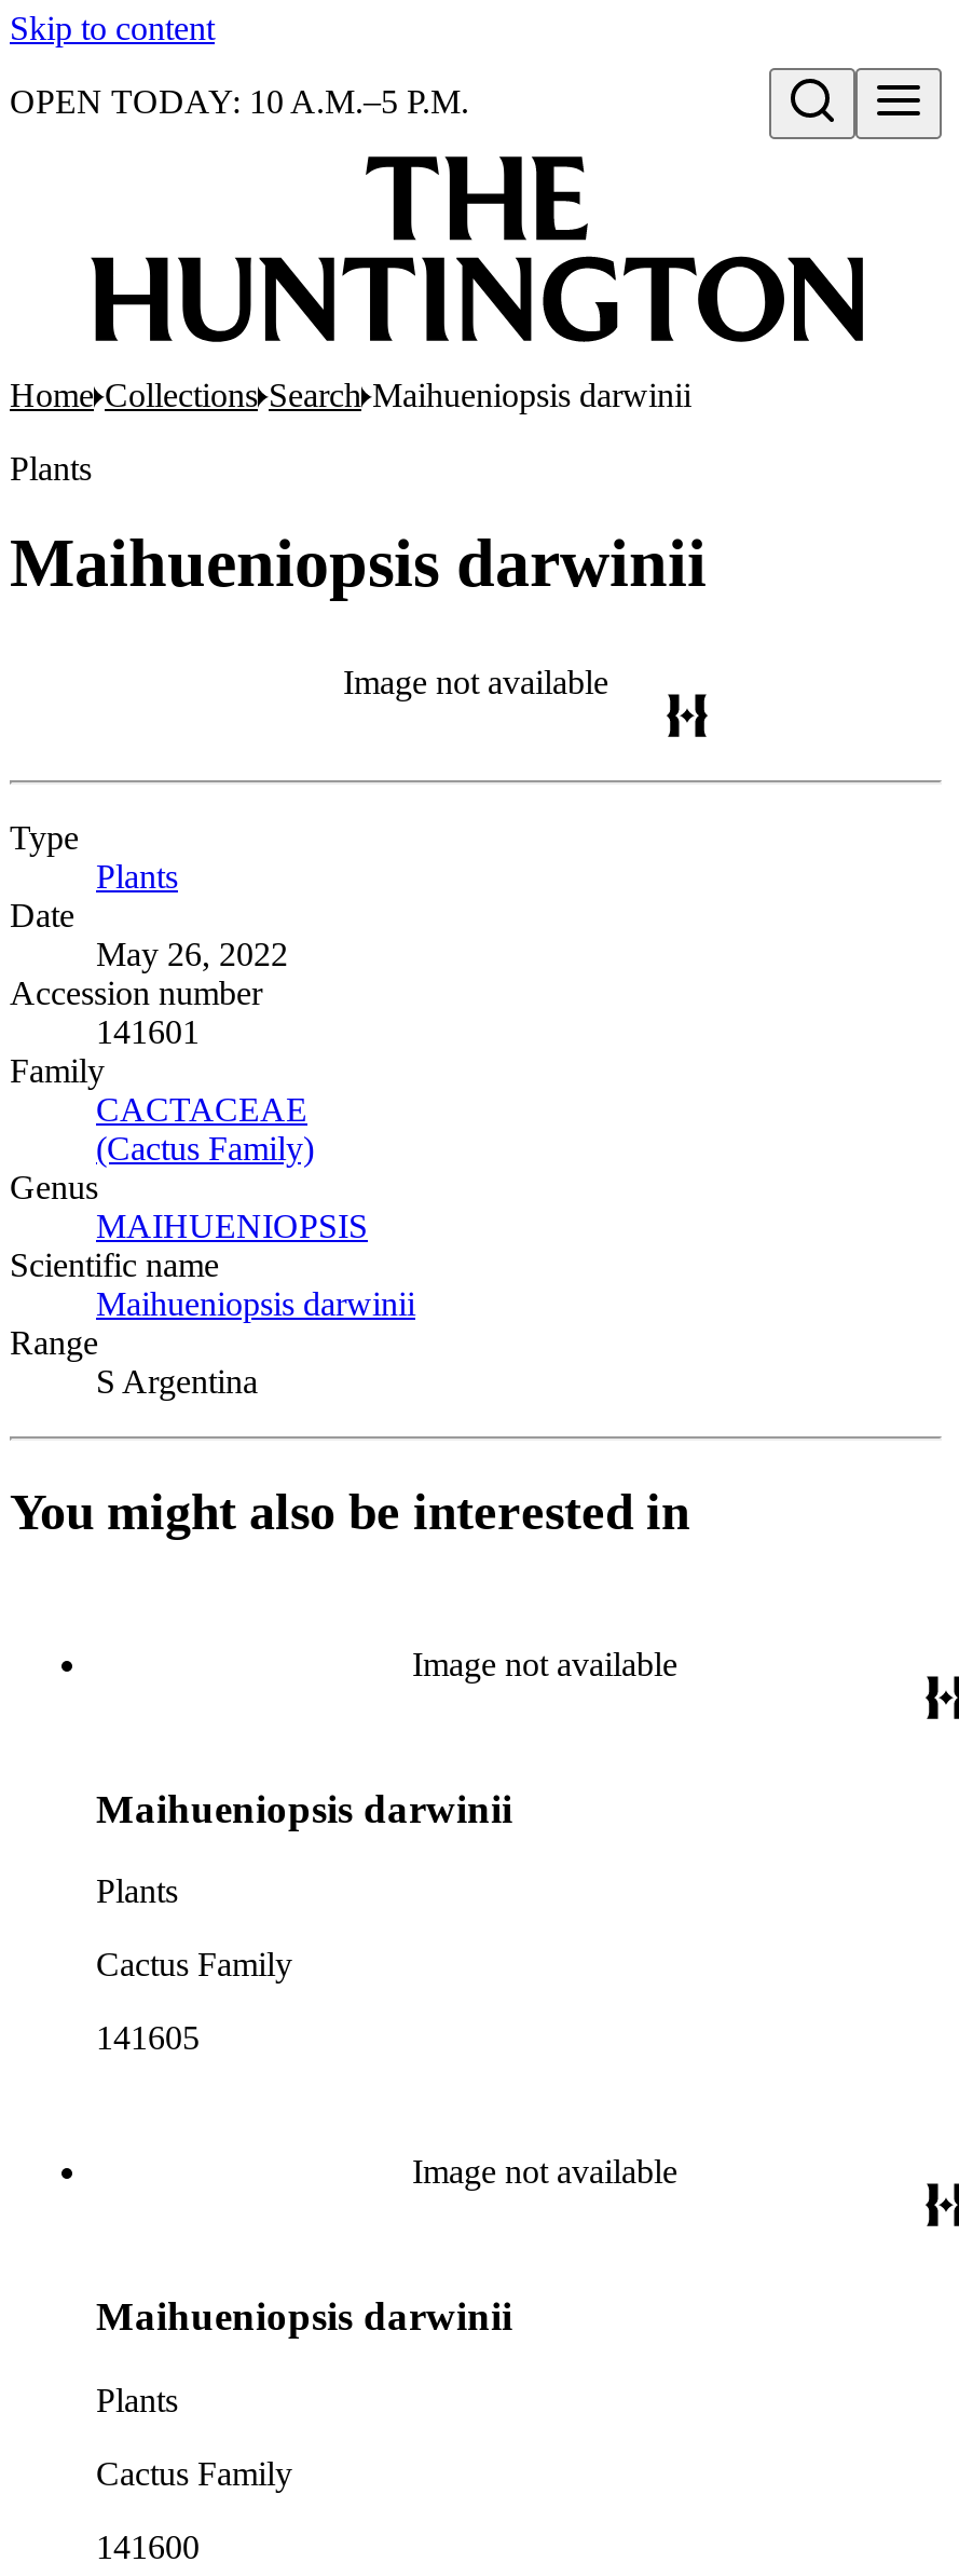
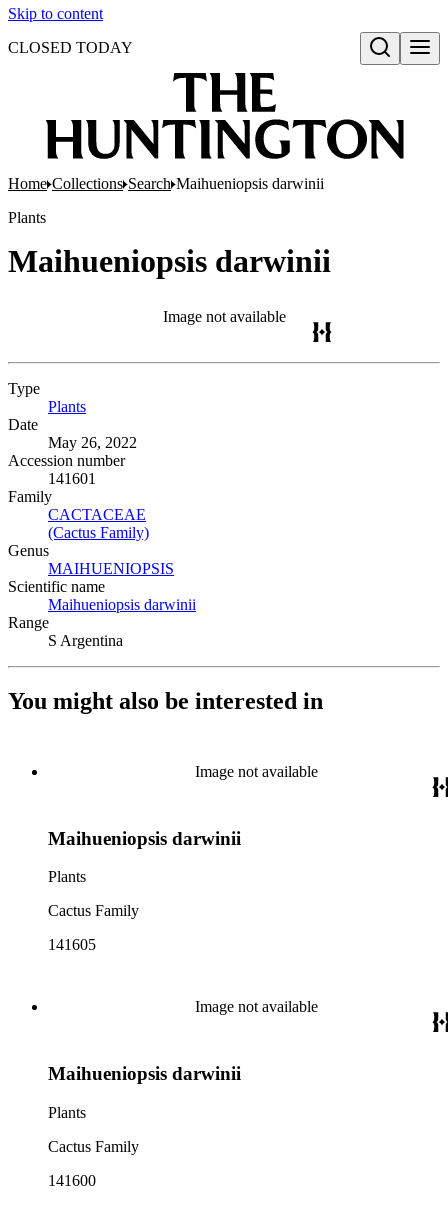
[10,83,469,120] OPEN TODAY: 10 A.M.–5 P.M. -> [8,39,133,56] CLOSED TODAY

